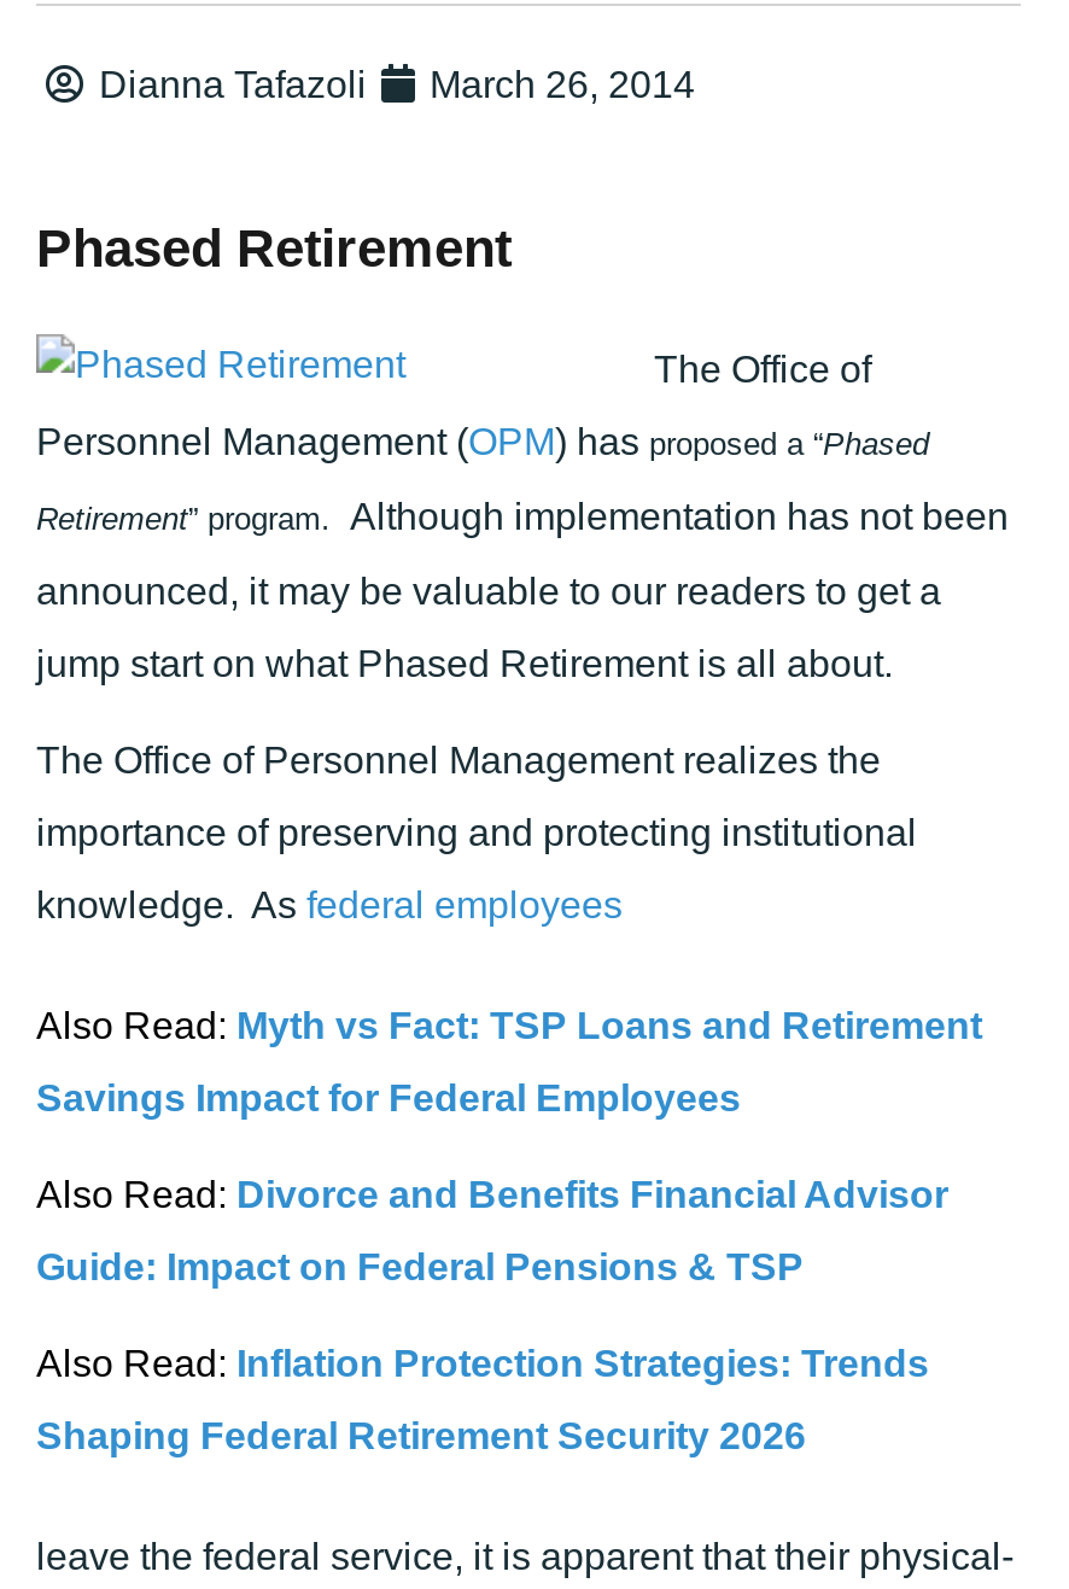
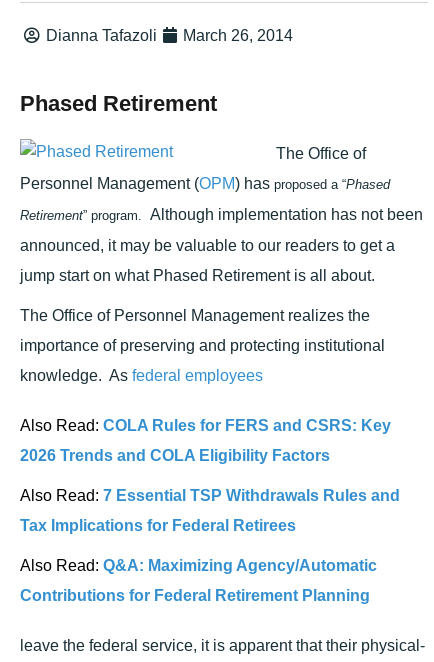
[36,1006,982,1047] Also Read: Myth vs Fact: TSP Loans and Retirement -> [20,417,391,434] Also Read: COLA Rules for FERS and CSRS: Key
[36,1078,741,1119] Savings Impact for Federal Employees -> [20,447,330,464] 2026 Trends and COLA Eligibility Factors
[36,1175,948,1216] Also Read: Divorce and Benefits Financial Advisor -> [20,487,400,504] Also Read: 7 Essential TSP Withdrawals Rules and
[36,1247,804,1288] Guide: Impact on Federal Pensions & TSP -> [20,517,296,534] Tax Implications for Federal Retirees
[36,1344,929,1385] Also Read: Inflation Protection Strategies: Trends -> [20,557,377,574] Also Read: Q&A: Maximizing Agency/Automatic
[36,1416,806,1457] Shaping Federal Retirement Security 2026 -> [20,587,370,604] Contributions for Federal Retirement Planning

